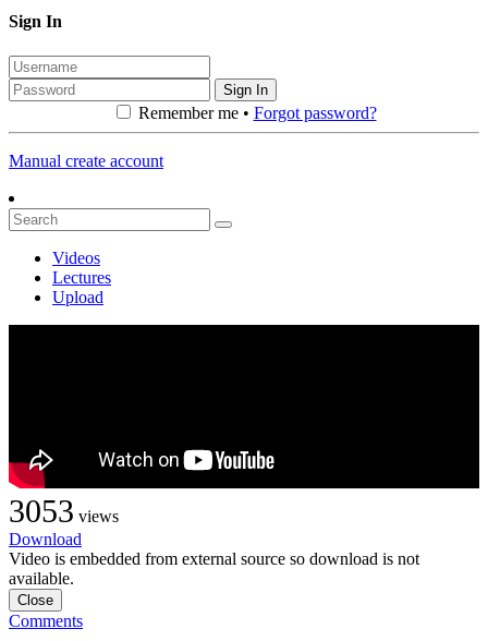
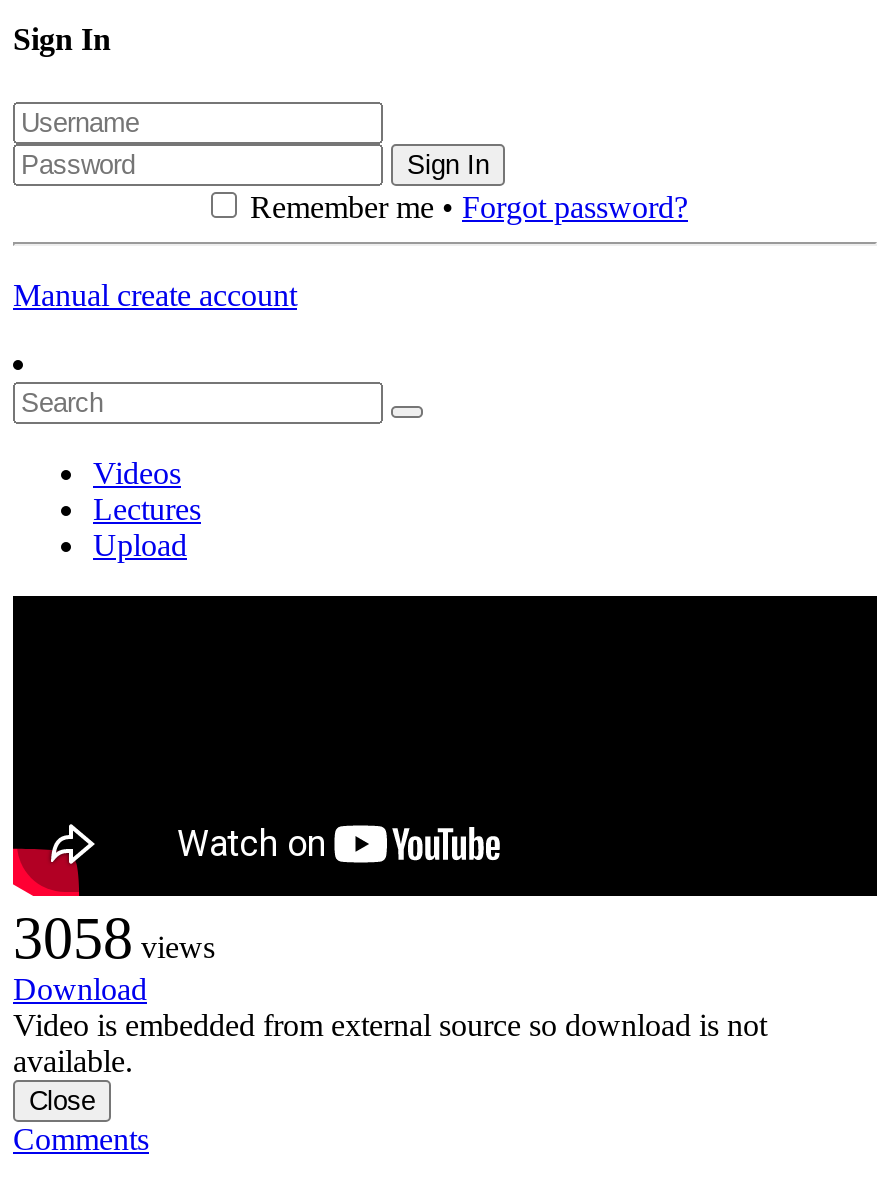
[9,492,119,528] 3053views -> [13,903,215,969] 3058views

